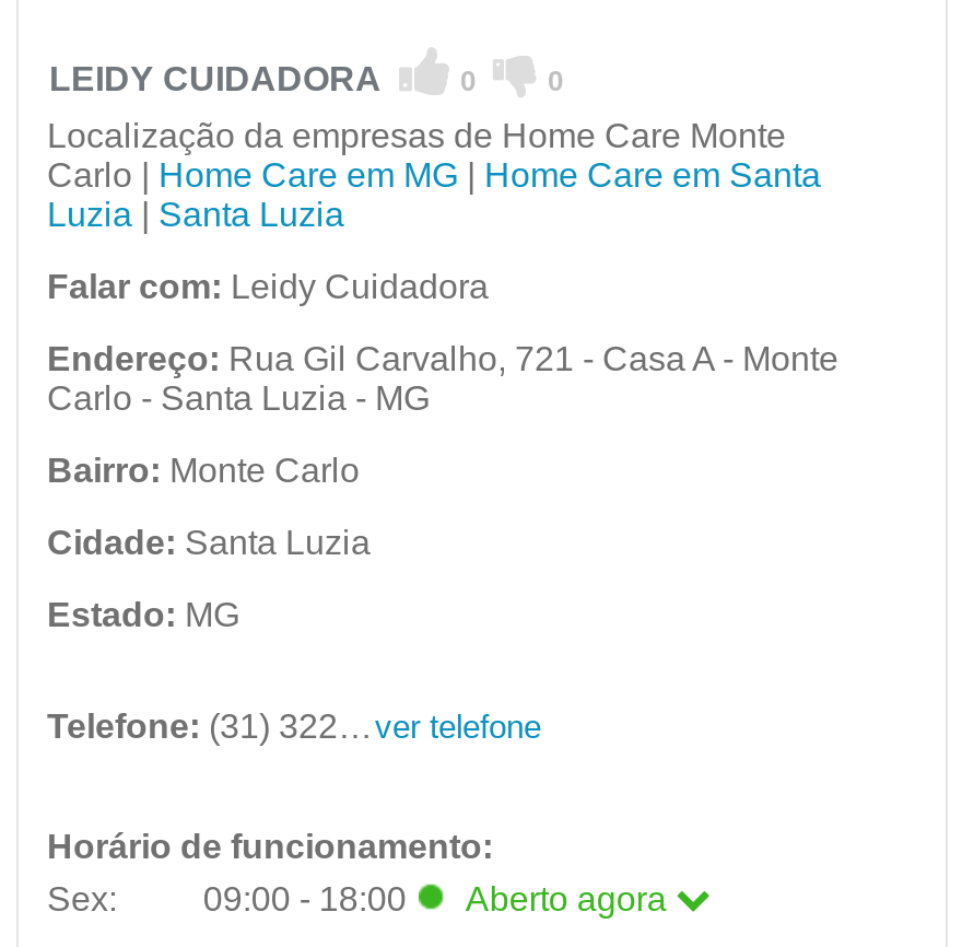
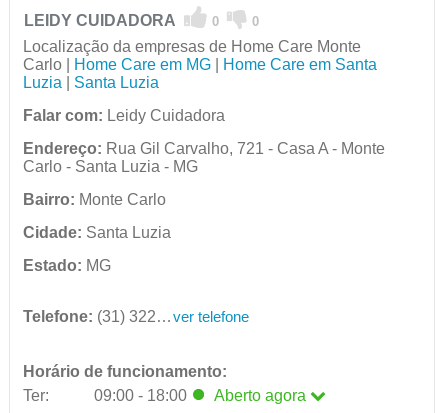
[47,880,117,917] Sex: -> [23,387,49,404] Ter:

